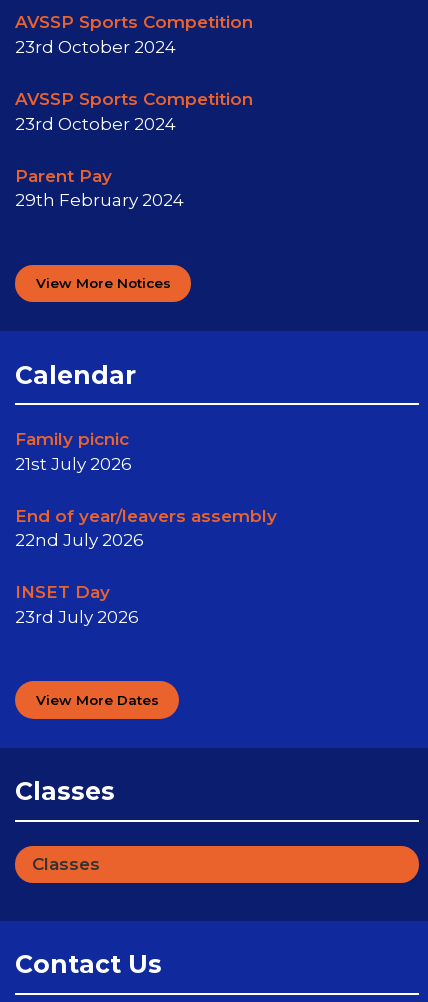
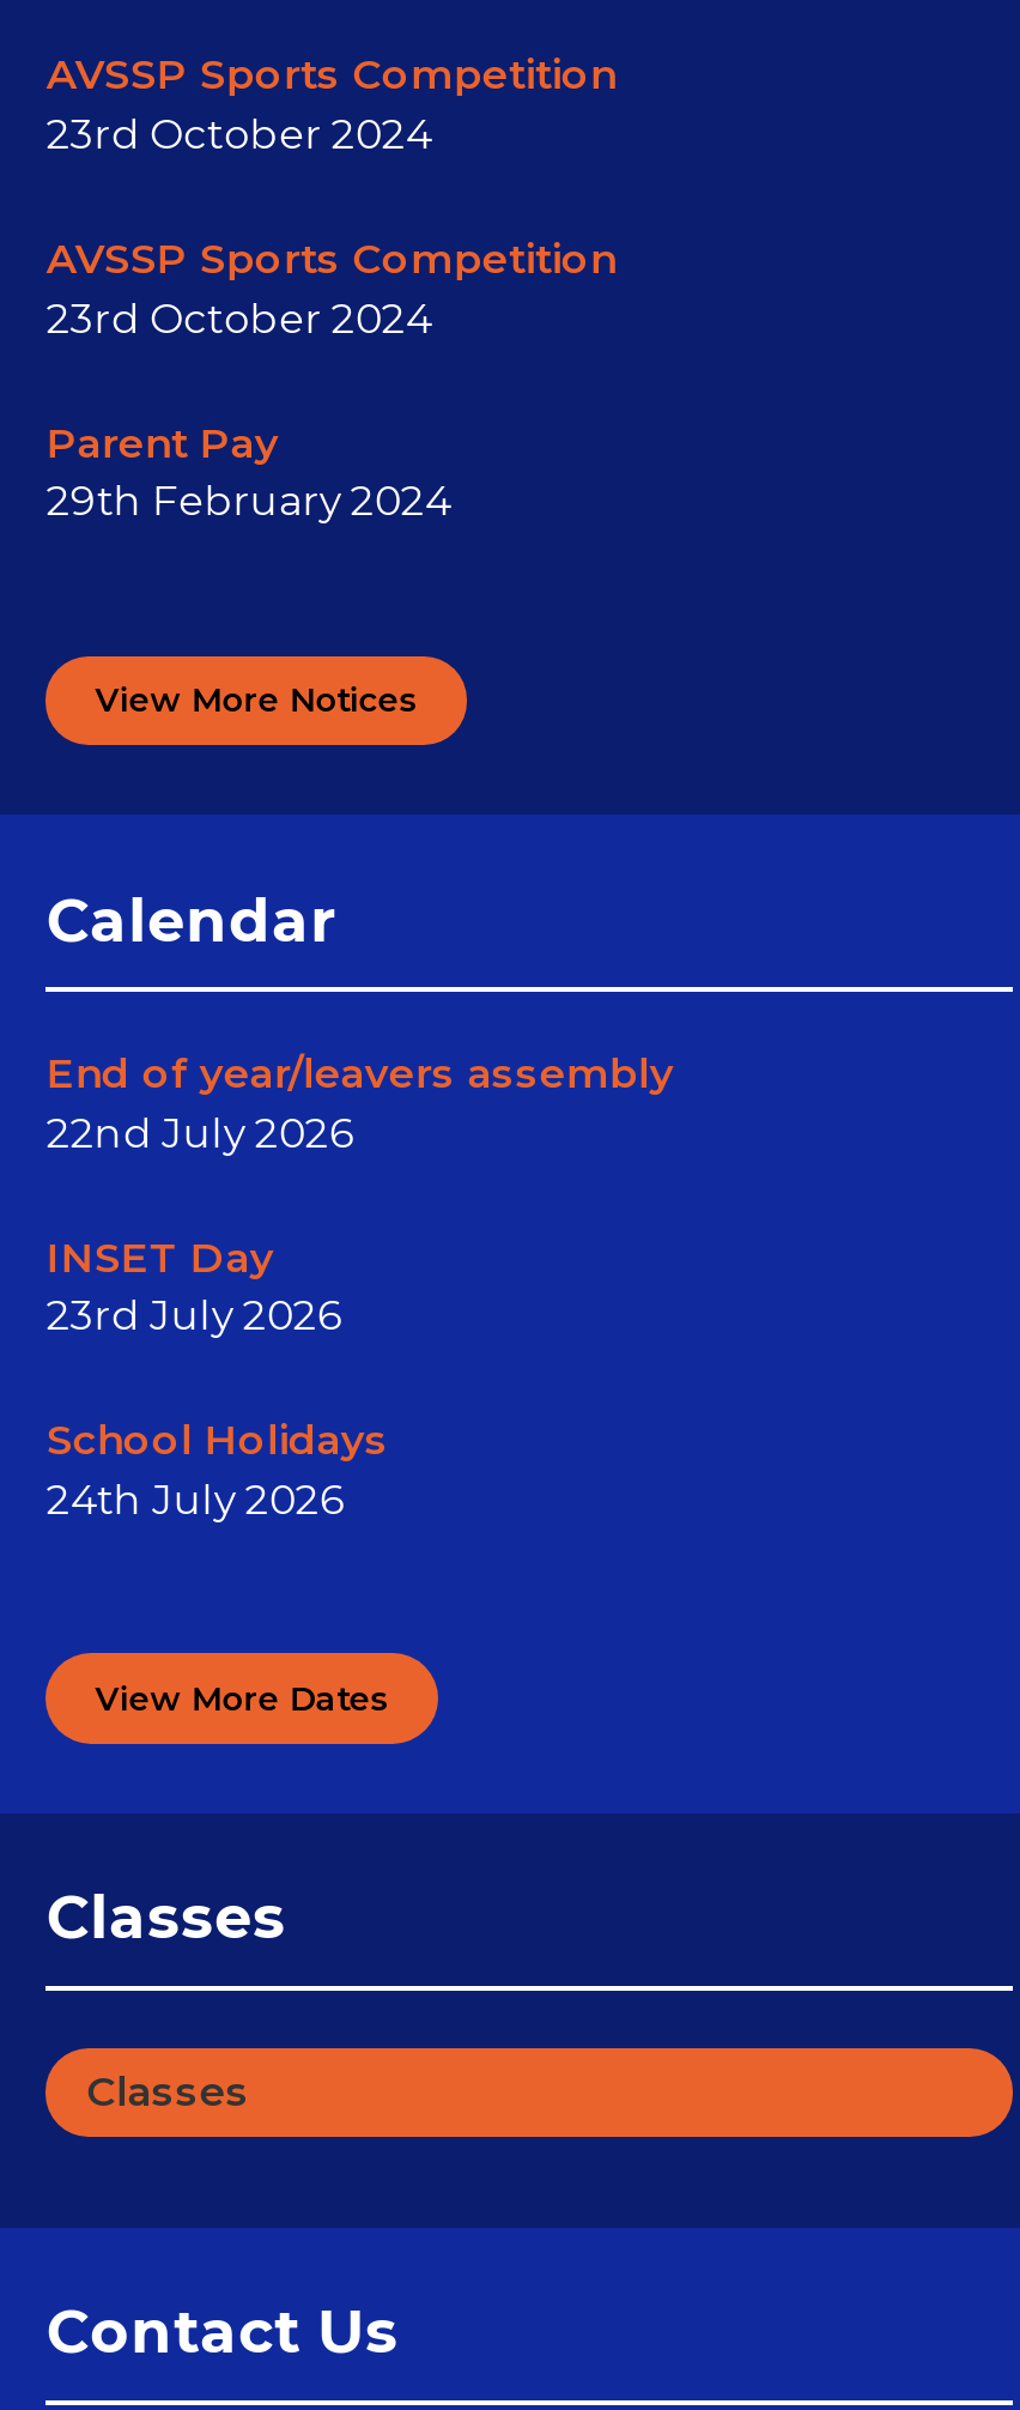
[15,429,132,474] Family picnic | 21st July 2026 -> none
moved [15,506,277,627] -> [46,1049,674,1340]: End of year/leavers assembly | 22nd July 2026 | INSET Day | 23rd July 2026
none -> [46,1417,389,1524] School Holidays | 24th July 2026

